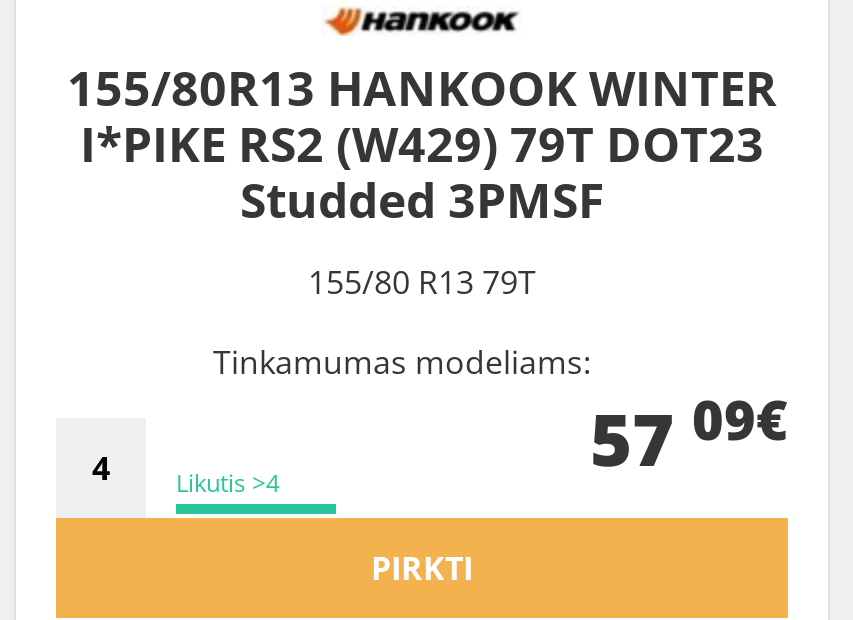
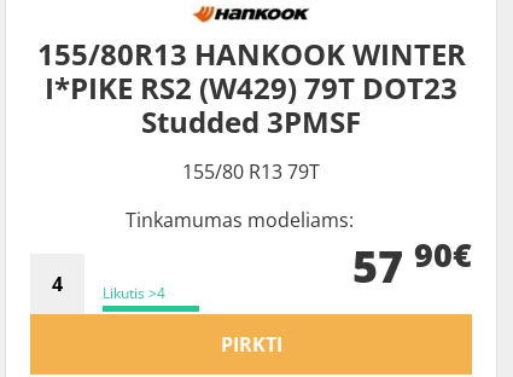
[590,382,788,489] 57 09€ -> [352,232,472,297] 57 90€

